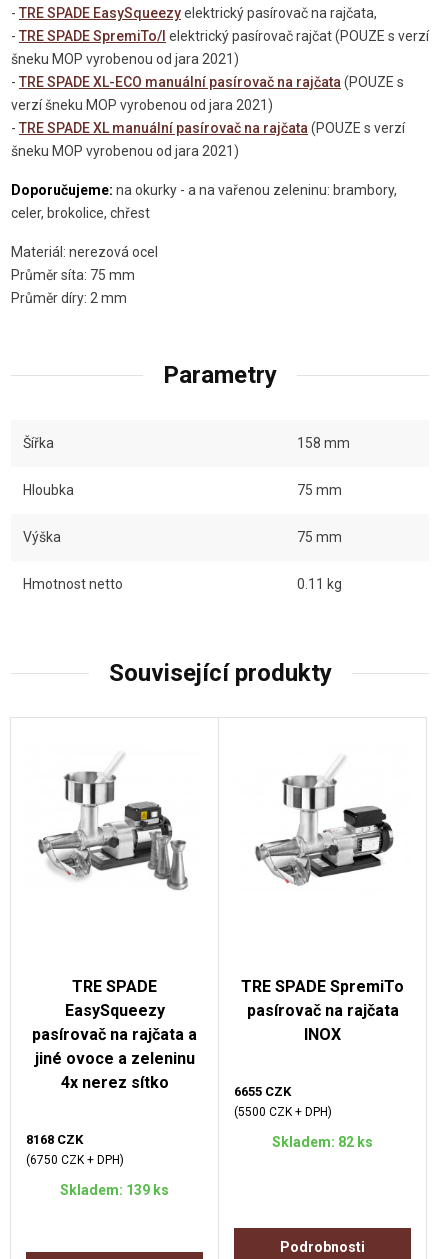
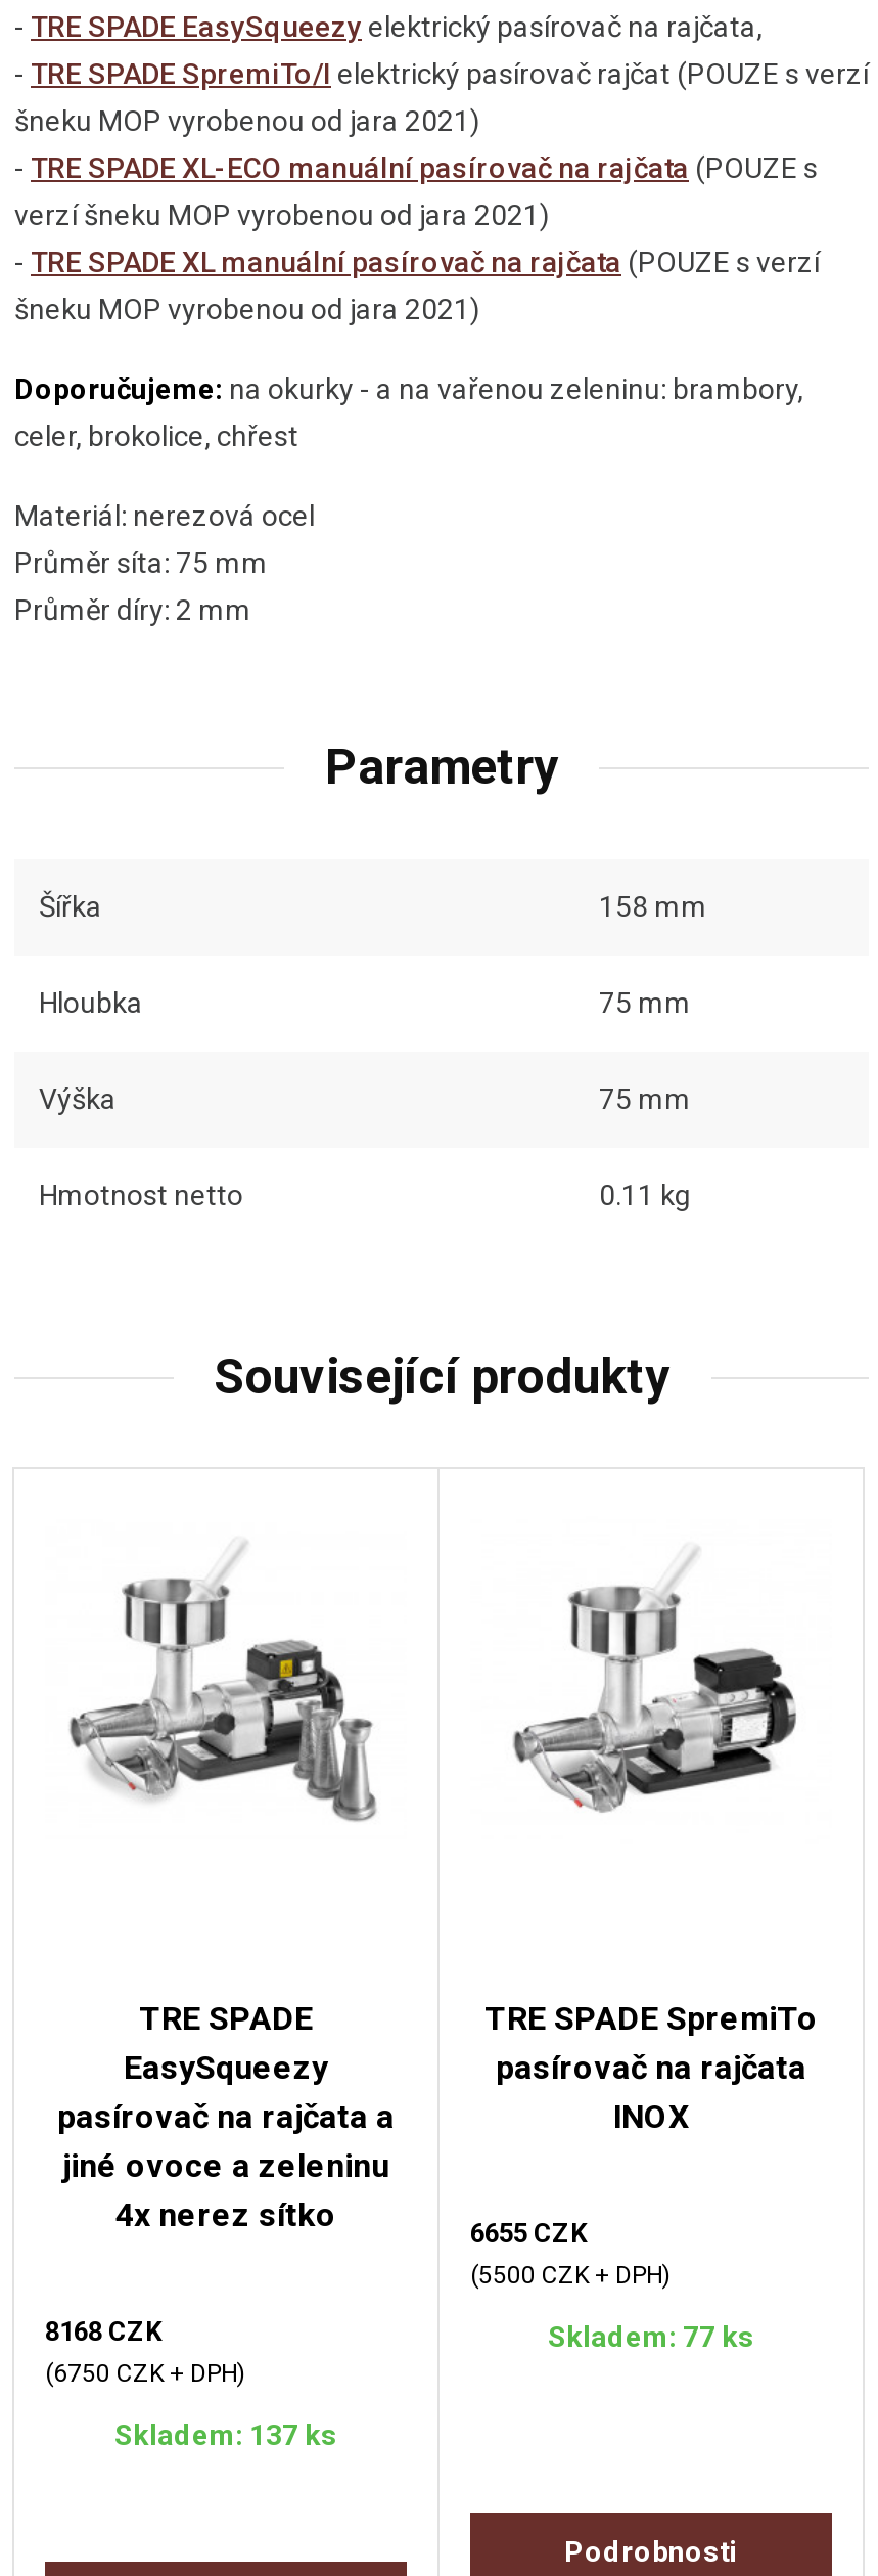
[272,1134,373,1150] Skladem: 82 ks -> [548,2320,754,2353] Skladem: 77 ks
[60,1182,169,1198] Skladem: 139 ks -> [114,2418,337,2451] Skladem: 137 ks

